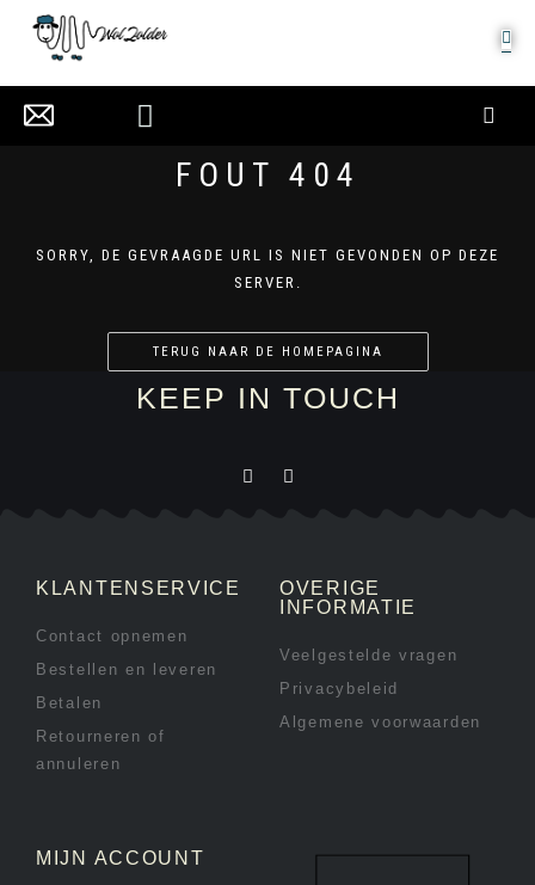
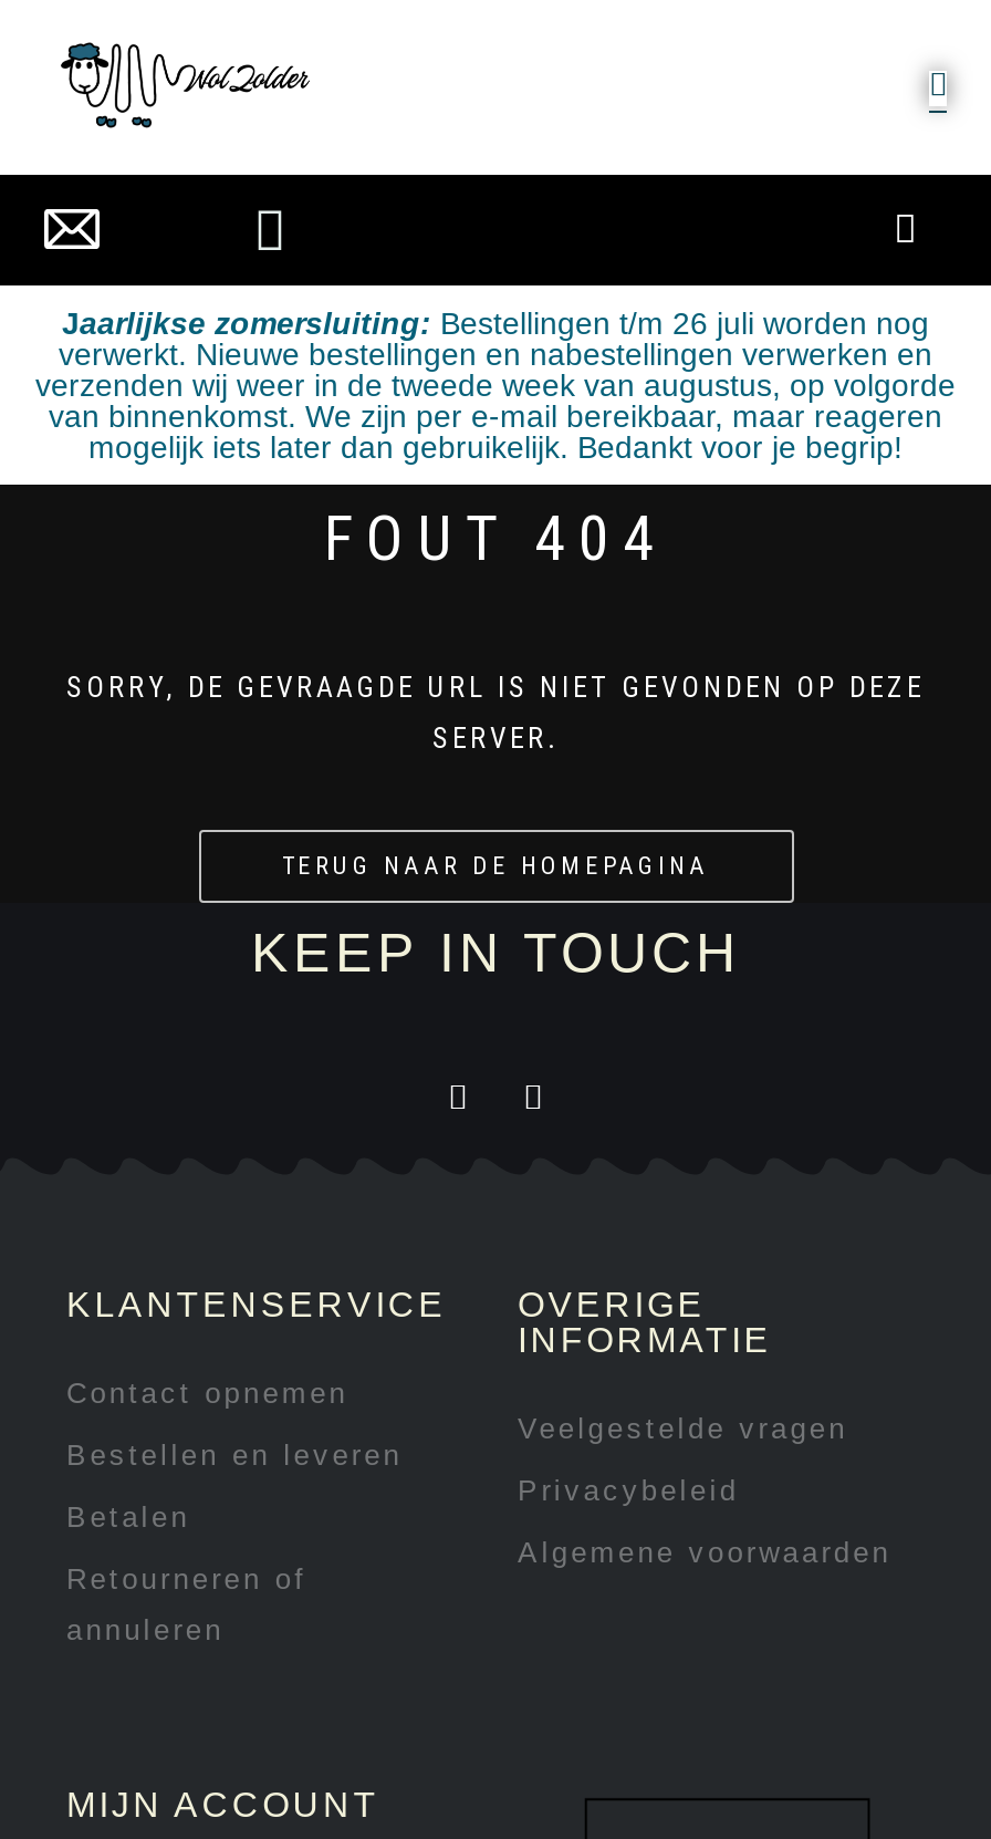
none -> [35,305,956,465] Jaarlijkse zomersluiting: Bestellingen t/m 26 juli worden nog | verwerkt. Nieuwe bestellingen en nabestellingen verwerken en | verzenden wij weer in de tweede week van augustus, op volgorde | van binnenkomst. We zijn per e-mail bereikbaar, maar reageren | mogelijk iets later dan gebruikelijk. Bedankt voor je begrip!

